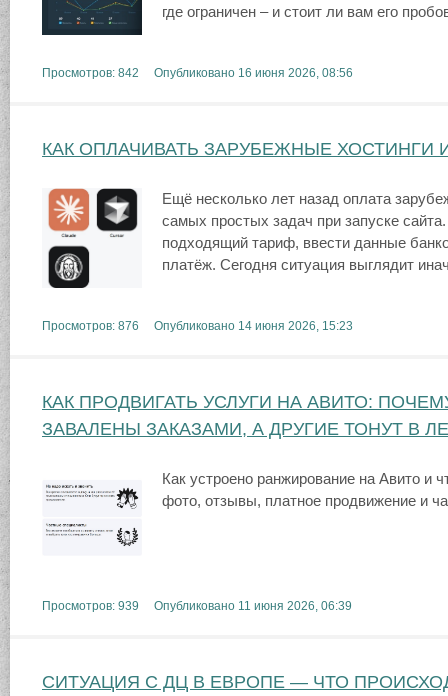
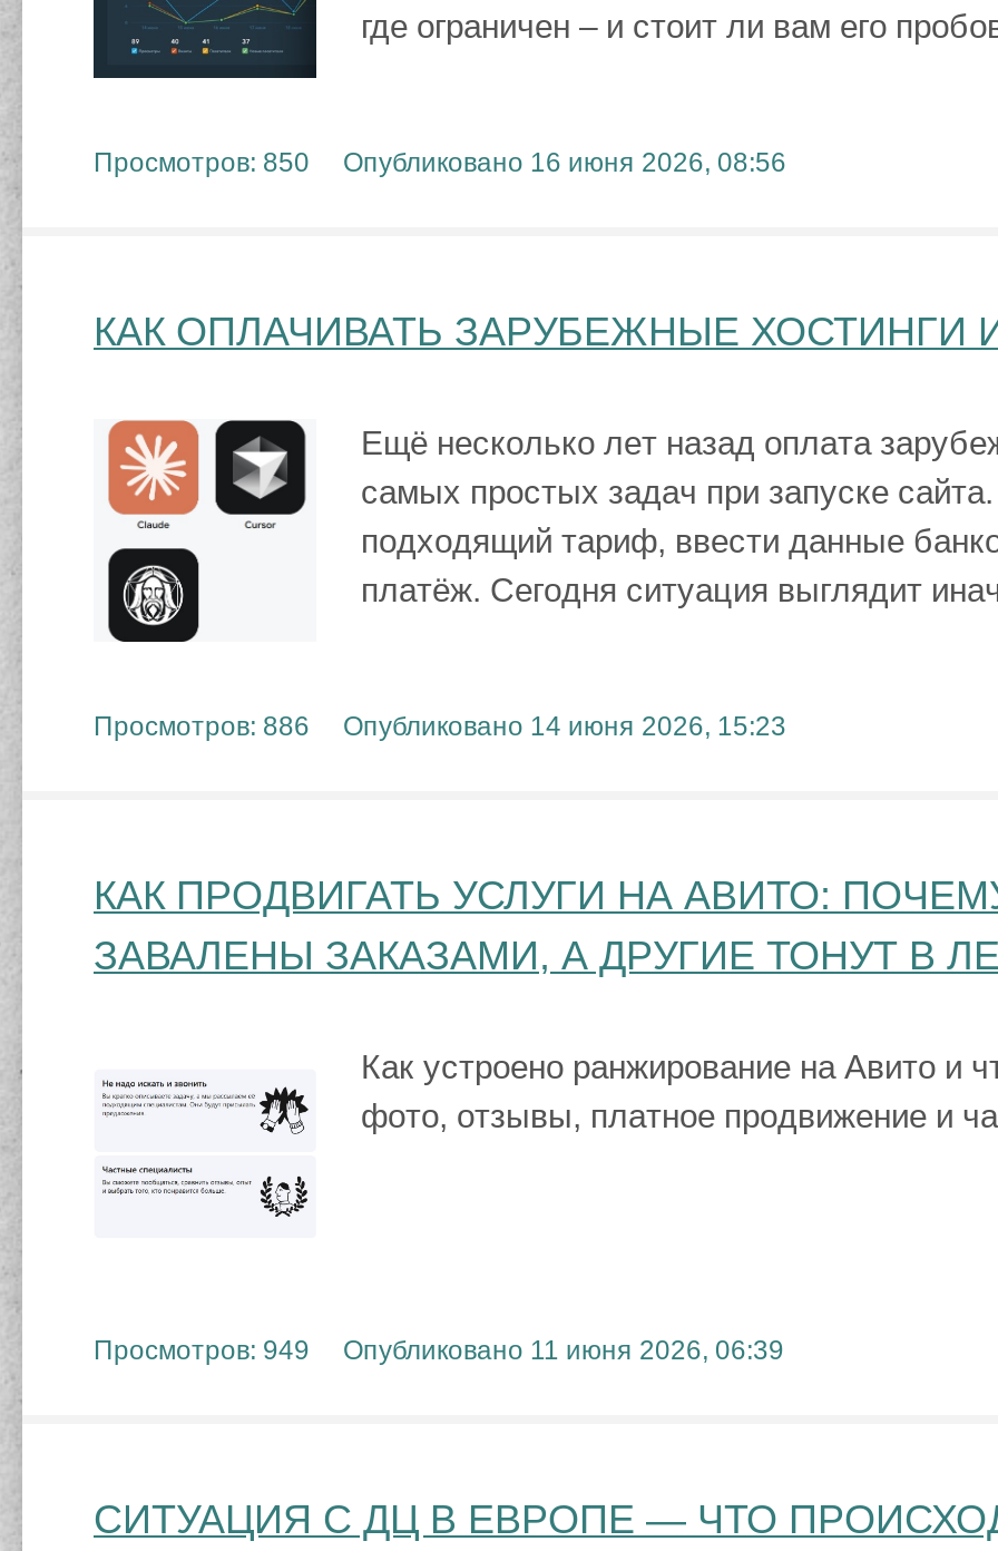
[42,66,353,80] Просмотров: 842 Опубликовано 16 июня 2026, 08:56 -> [94,147,786,178] Просмотров: 850 Опубликовано 16 июня 2026, 08:56
[42,319,353,333] Просмотров: 876 Опубликовано 14 июня 2026, 15:23 -> [94,711,786,742] Просмотров: 886 Опубликовано 14 июня 2026, 15:23
[42,599,352,613] Просмотров: 939 Опубликовано 11 июня 2026, 06:39 -> [94,1335,784,1366] Просмотров: 949 Опубликовано 11 июня 2026, 06:39

